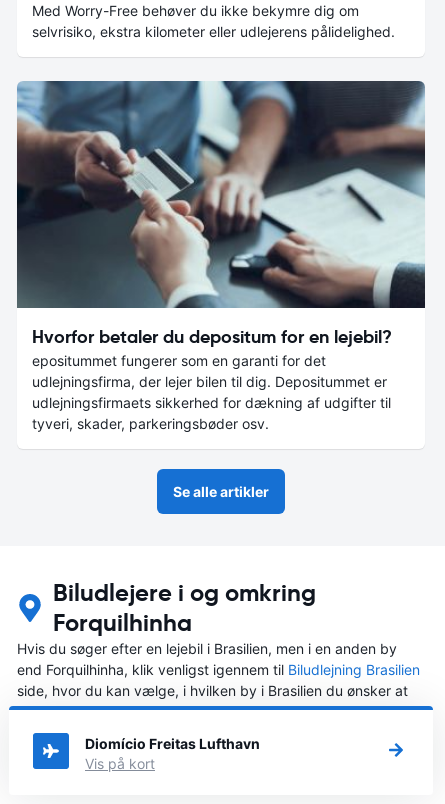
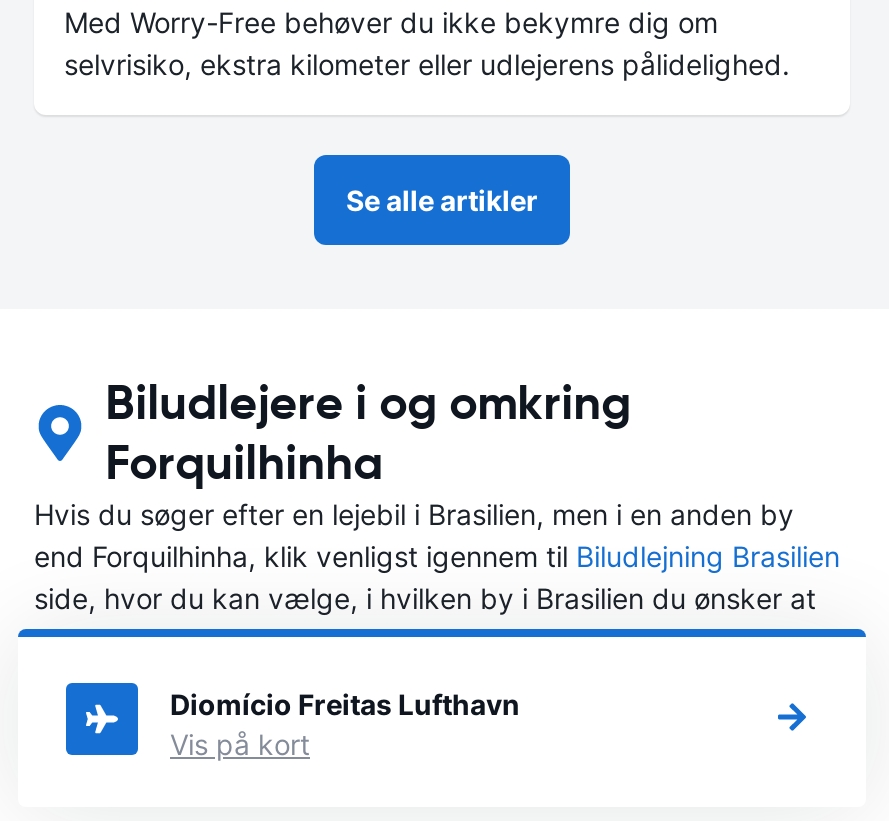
[16,80,426,432] [image] | Hvorfor betaler du depositum for en lejebil? | epositummet fungerer som en garanti for det | udlejningsfirma, der lejer bilen til dig. Depositummet er | udlejningsfirmaets sikkerhed for dækning af udgifter til | tyveri, skader, parkeringsbøder osv. -> none

